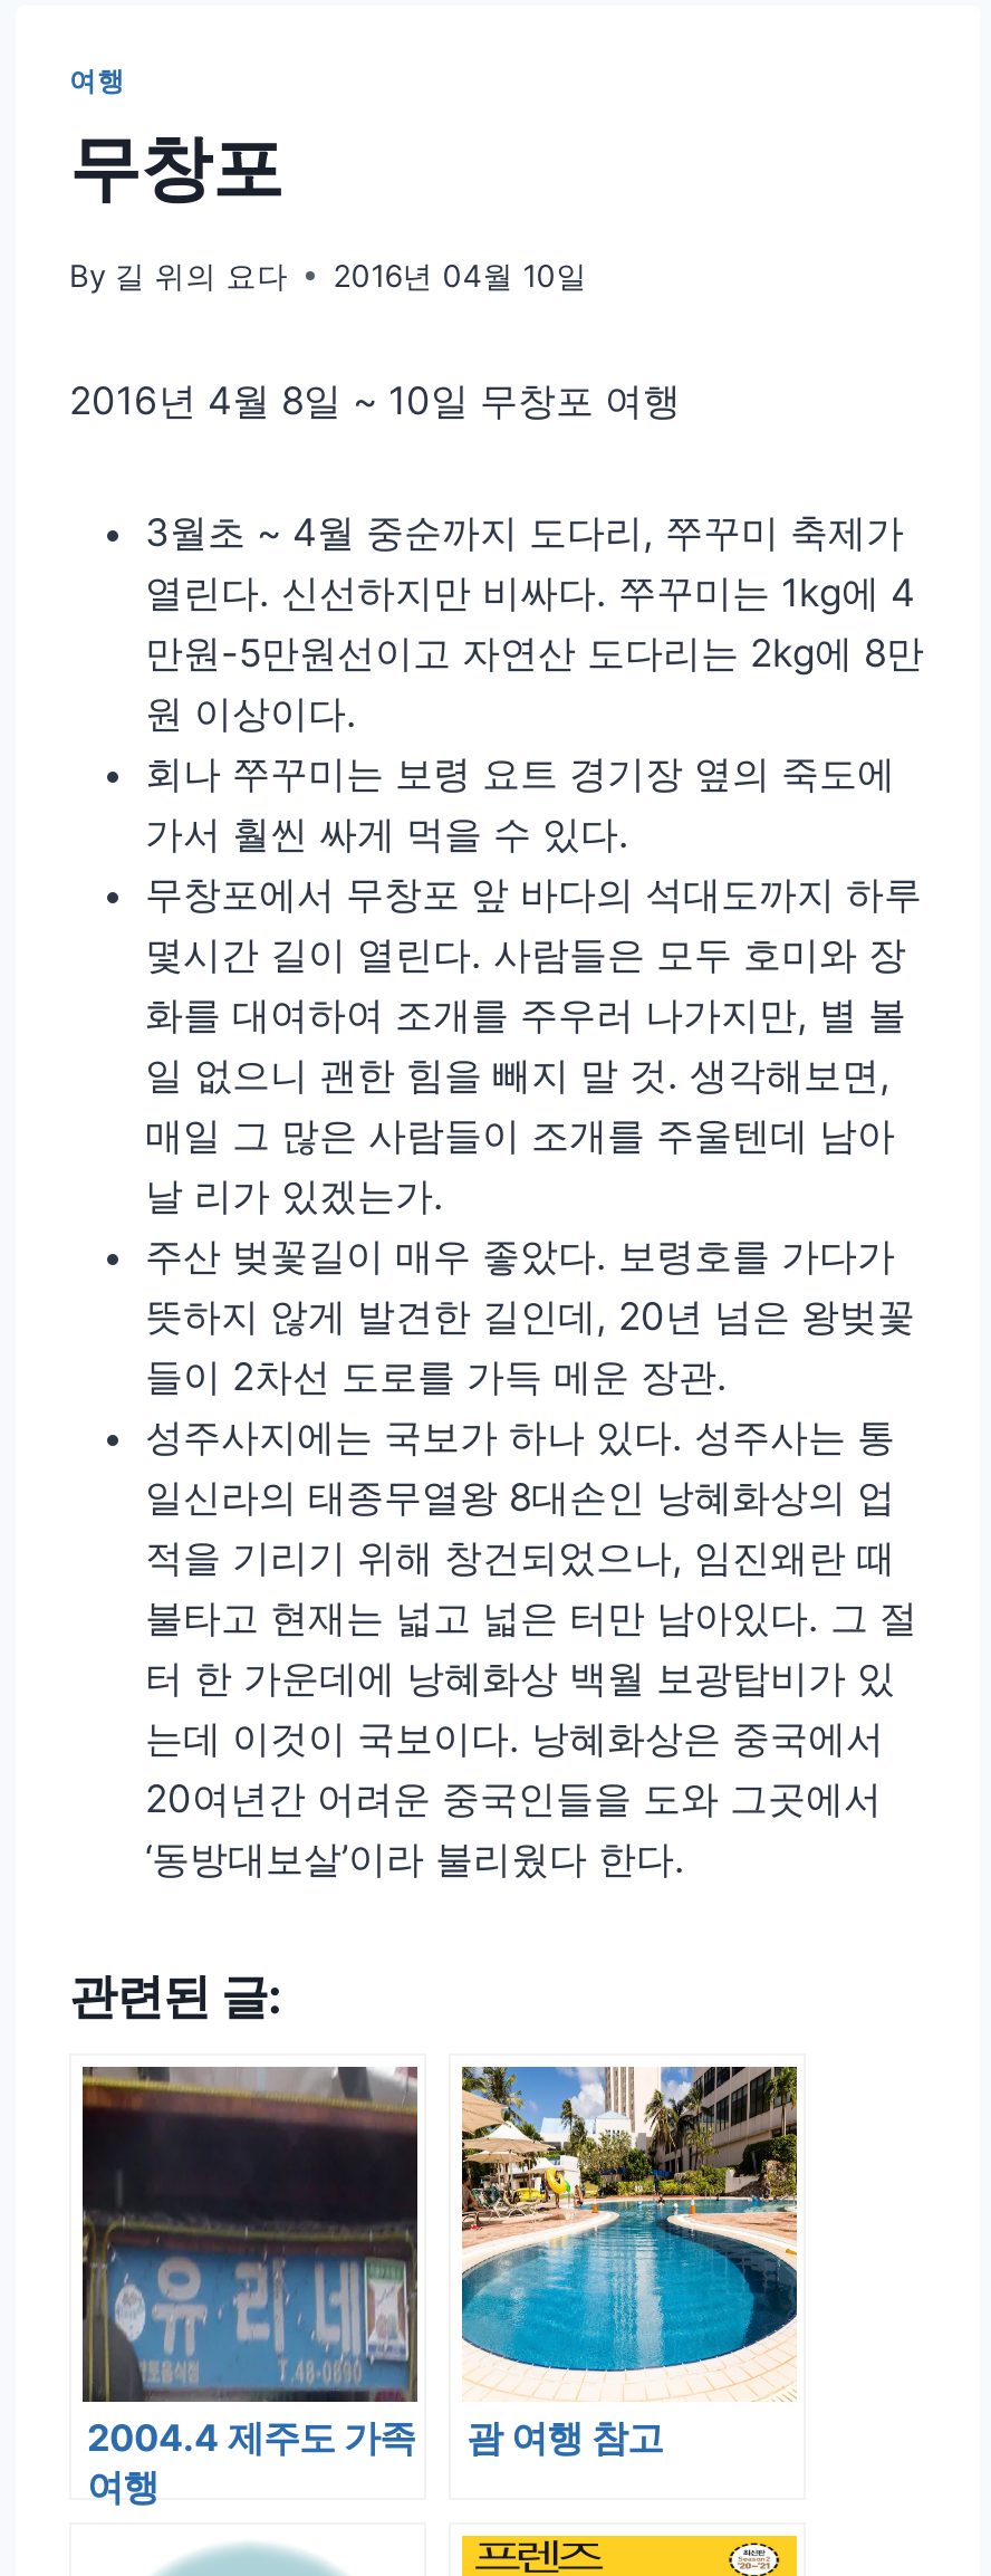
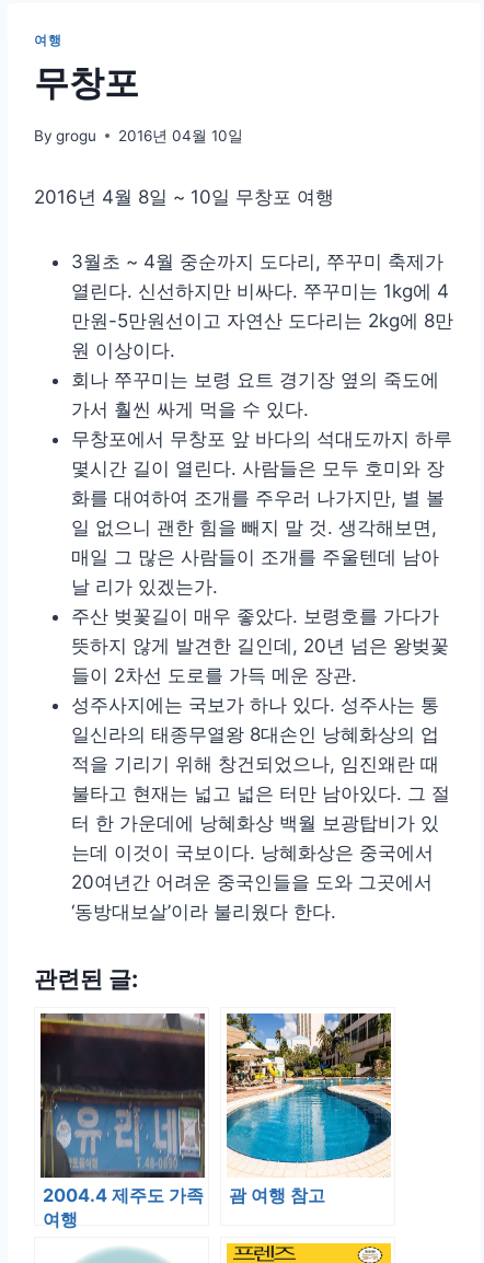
[69,257,288,293] By 길 위의 요다 -> [34,127,97,144] By grogu

